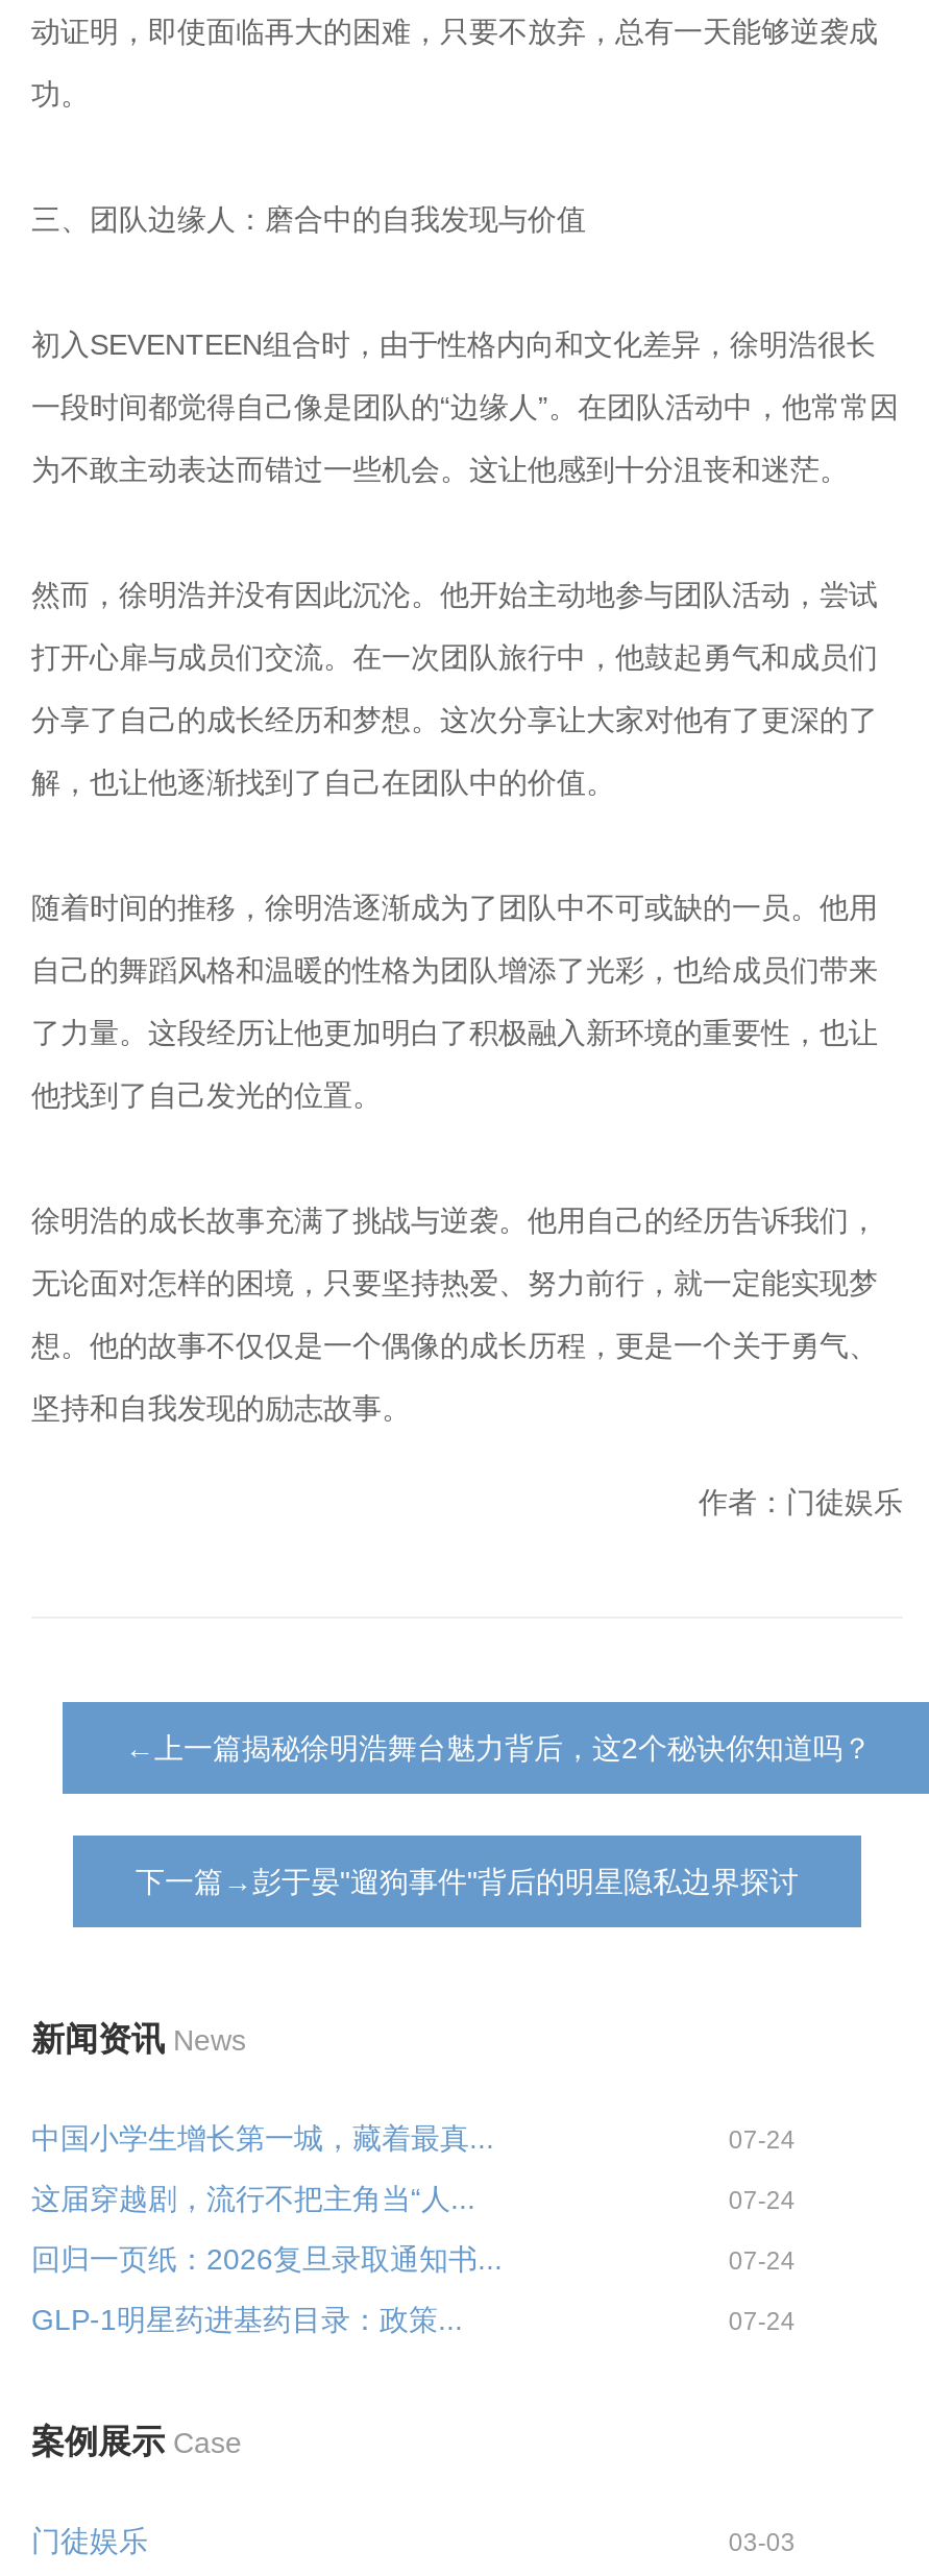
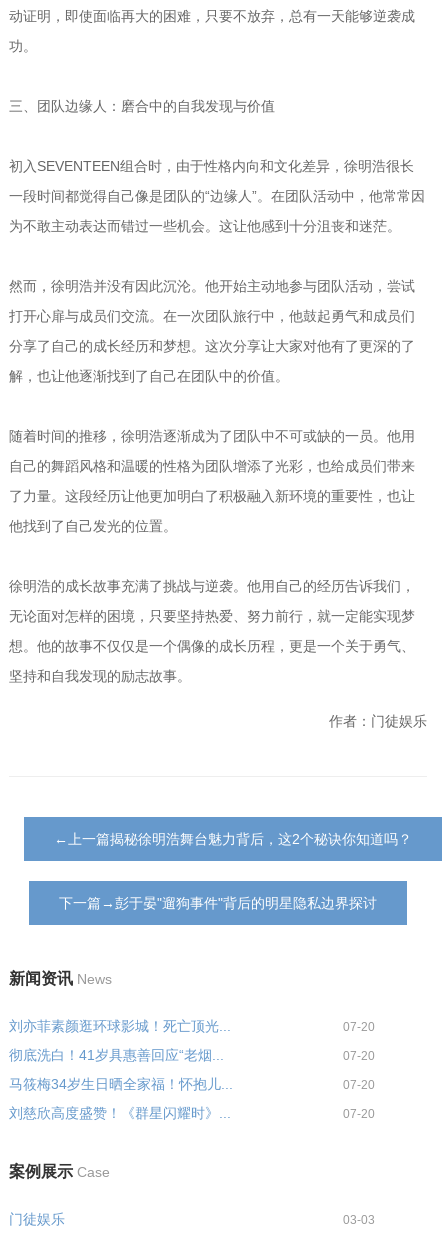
[31,2122,795,2155] 中国小学生增长第一城，藏着最真... | 07-24 -> [9,1018,375,1034] 刘亦菲素颜逛环球影城！死亡顶光... | 07-20
[31,2183,795,2216] 这届穿越剧，流行不把主角当“人... | 07-24 -> [9,1047,375,1063] 彻底洗白！41岁具惠善回应“老烟... | 07-20
[31,2243,795,2276] 回归一页纸：2026复旦录取通知书... | 07-24 -> [9,1076,375,1092] 马筱梅34岁生日晒全家福！怀抱儿... | 07-20
[31,2304,795,2337] GLP-1明星药进基药目录：政策... | 07-24 -> [9,1105,375,1121] 刘慈欣高度盛赞！《群星闪耀时》... | 07-20

